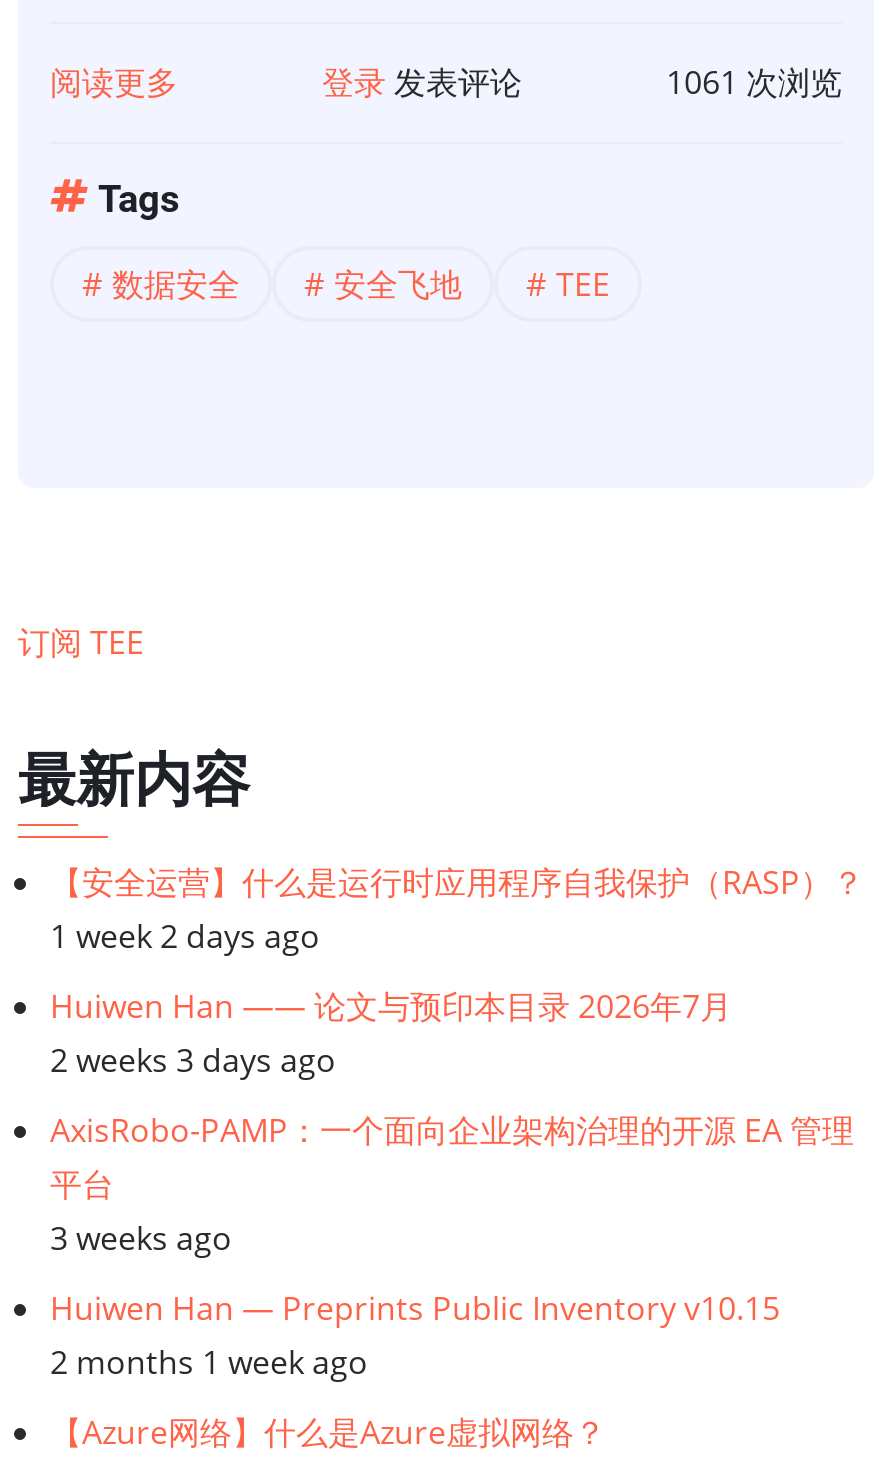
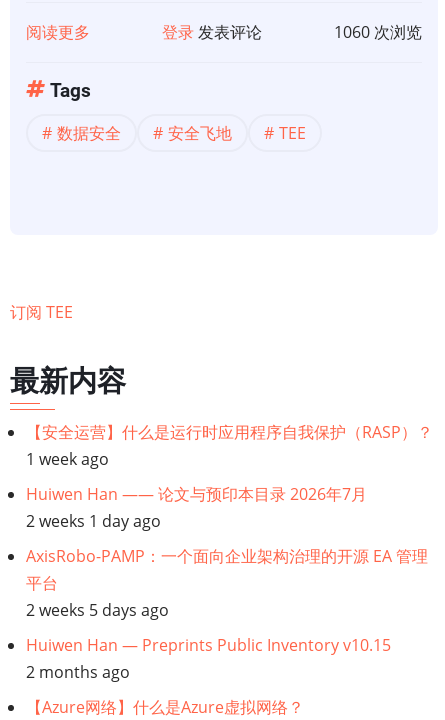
[666,61,842,105] 1061 次浏览 -> [334,21,422,43] 1060 次浏览
[50,914,320,958] 1 week 2 days ago -> [26,448,109,470] 1 week ago
[50,1038,336,1082] 2 weeks 3 days ago -> [26,510,161,532] 2 weeks 1 day ago
[50,1216,232,1260] 3 weeks ago -> [26,599,169,621] 2 weeks 5 days ago
[50,1340,368,1384] 2 months 1 week ago -> [26,661,130,683] 2 months ago

